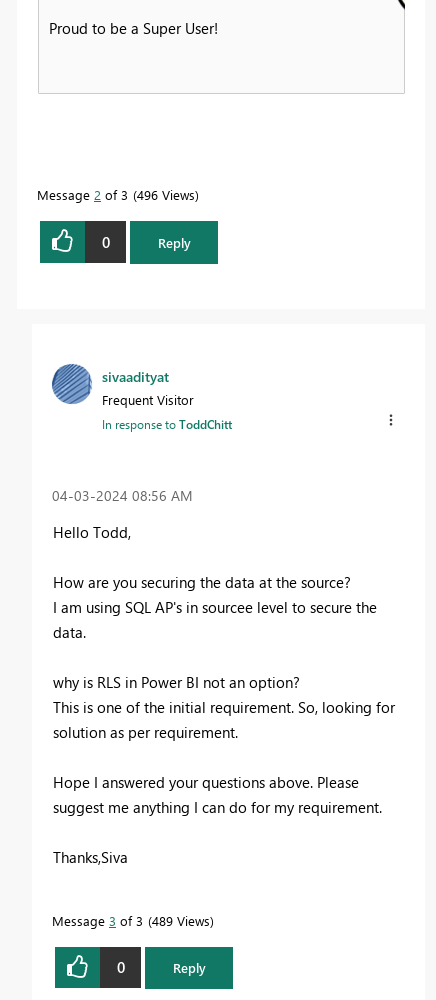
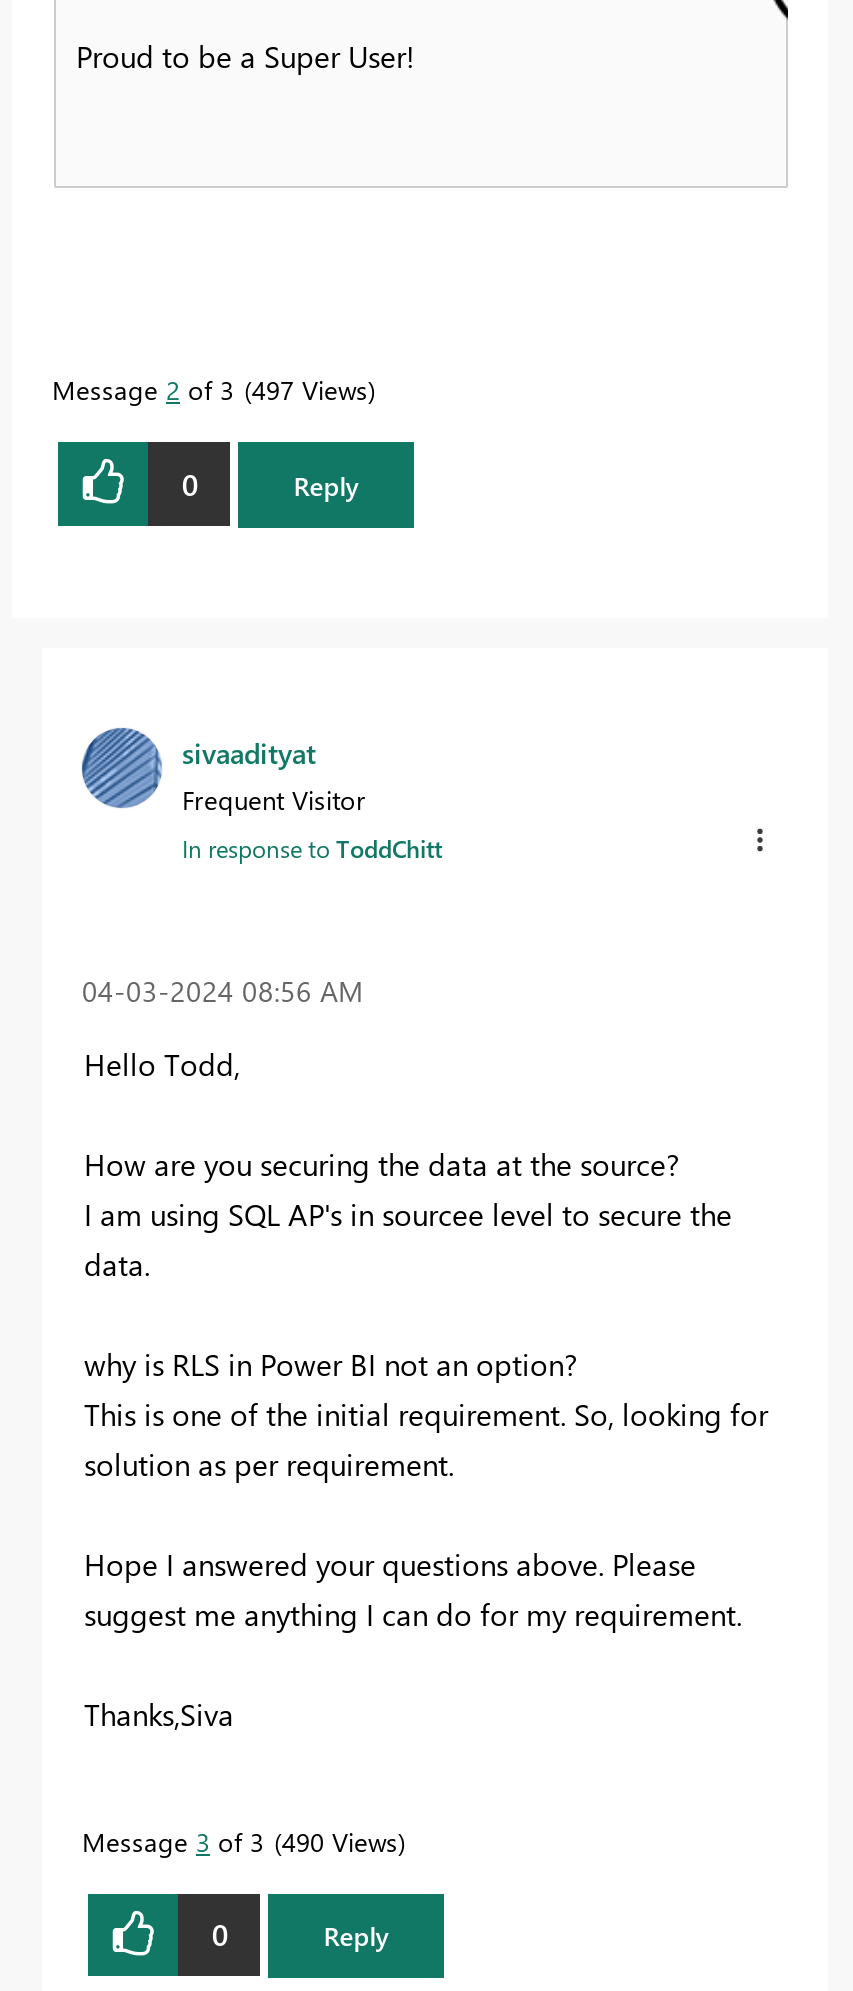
[37,186,195,203] Message 2 of 3 496 Views -> [52,373,368,407] Message 2 of 3 497 Views
[52,912,210,929] Message 3 of 3 489 Views -> [82,1824,398,1858] Message 3 of 3 490 Views

